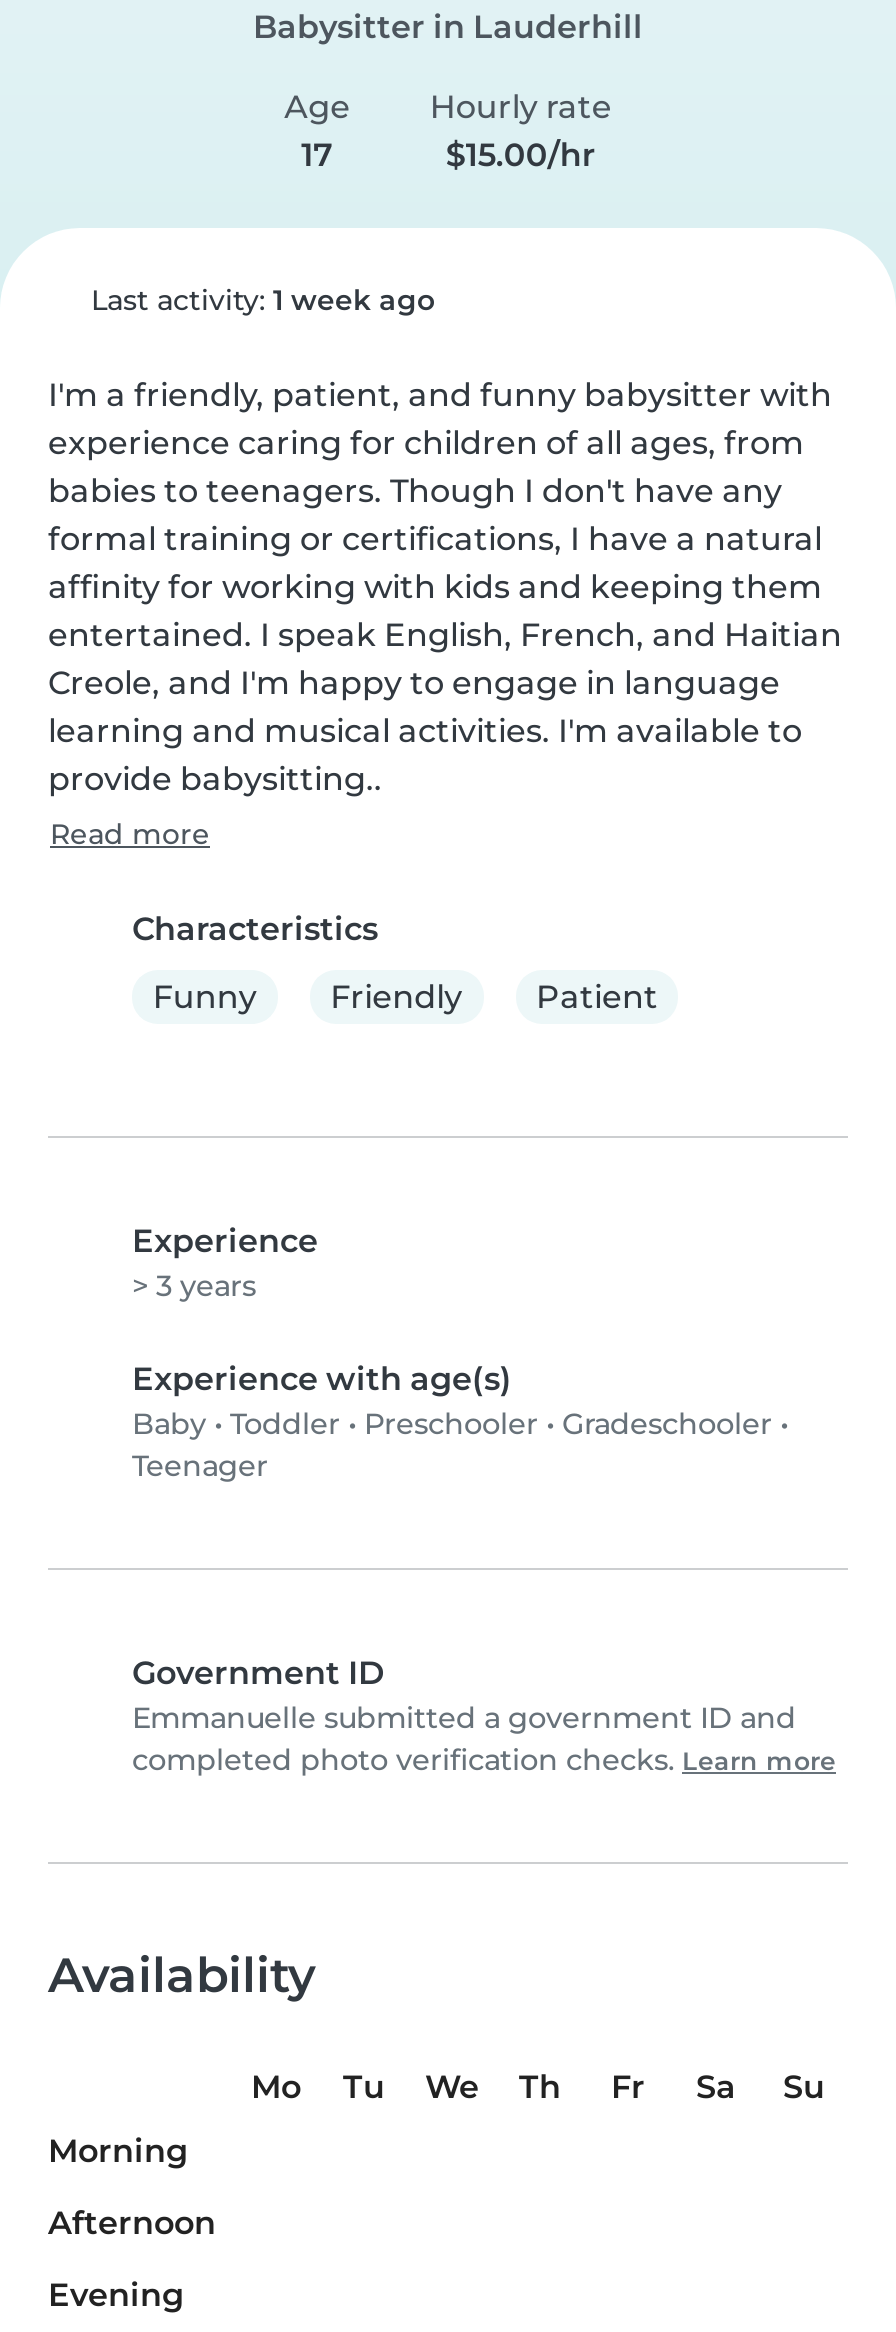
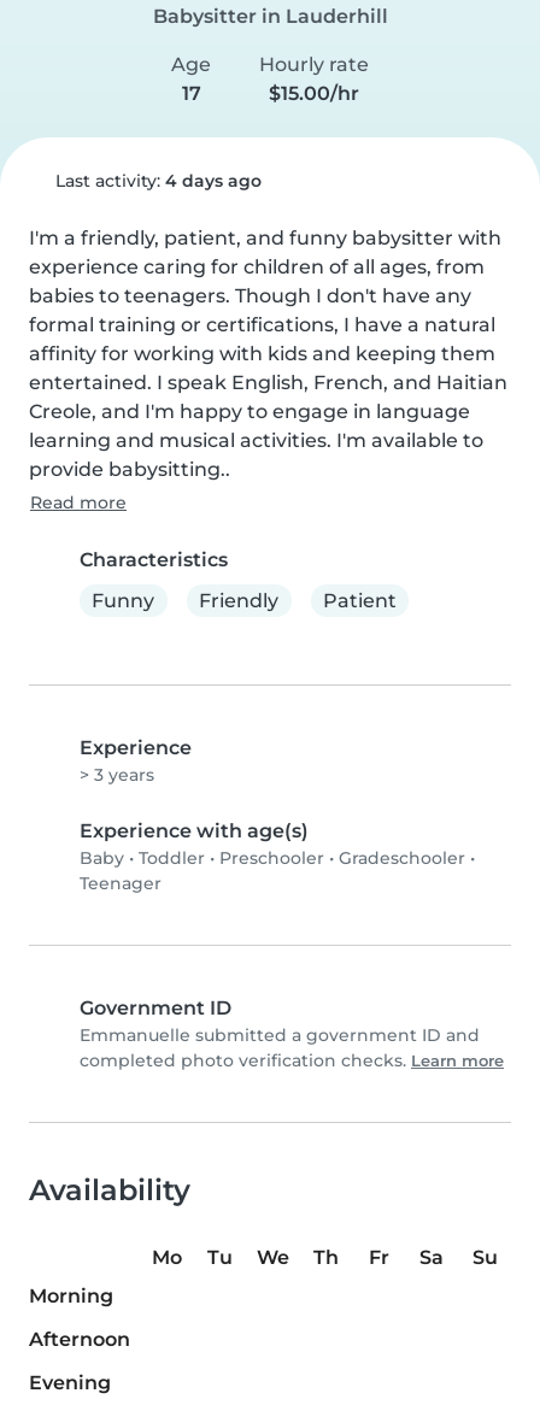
[83,282,435,318] Last activity: 1 week ago -> [50,170,261,192] Last activity: 4 days ago

